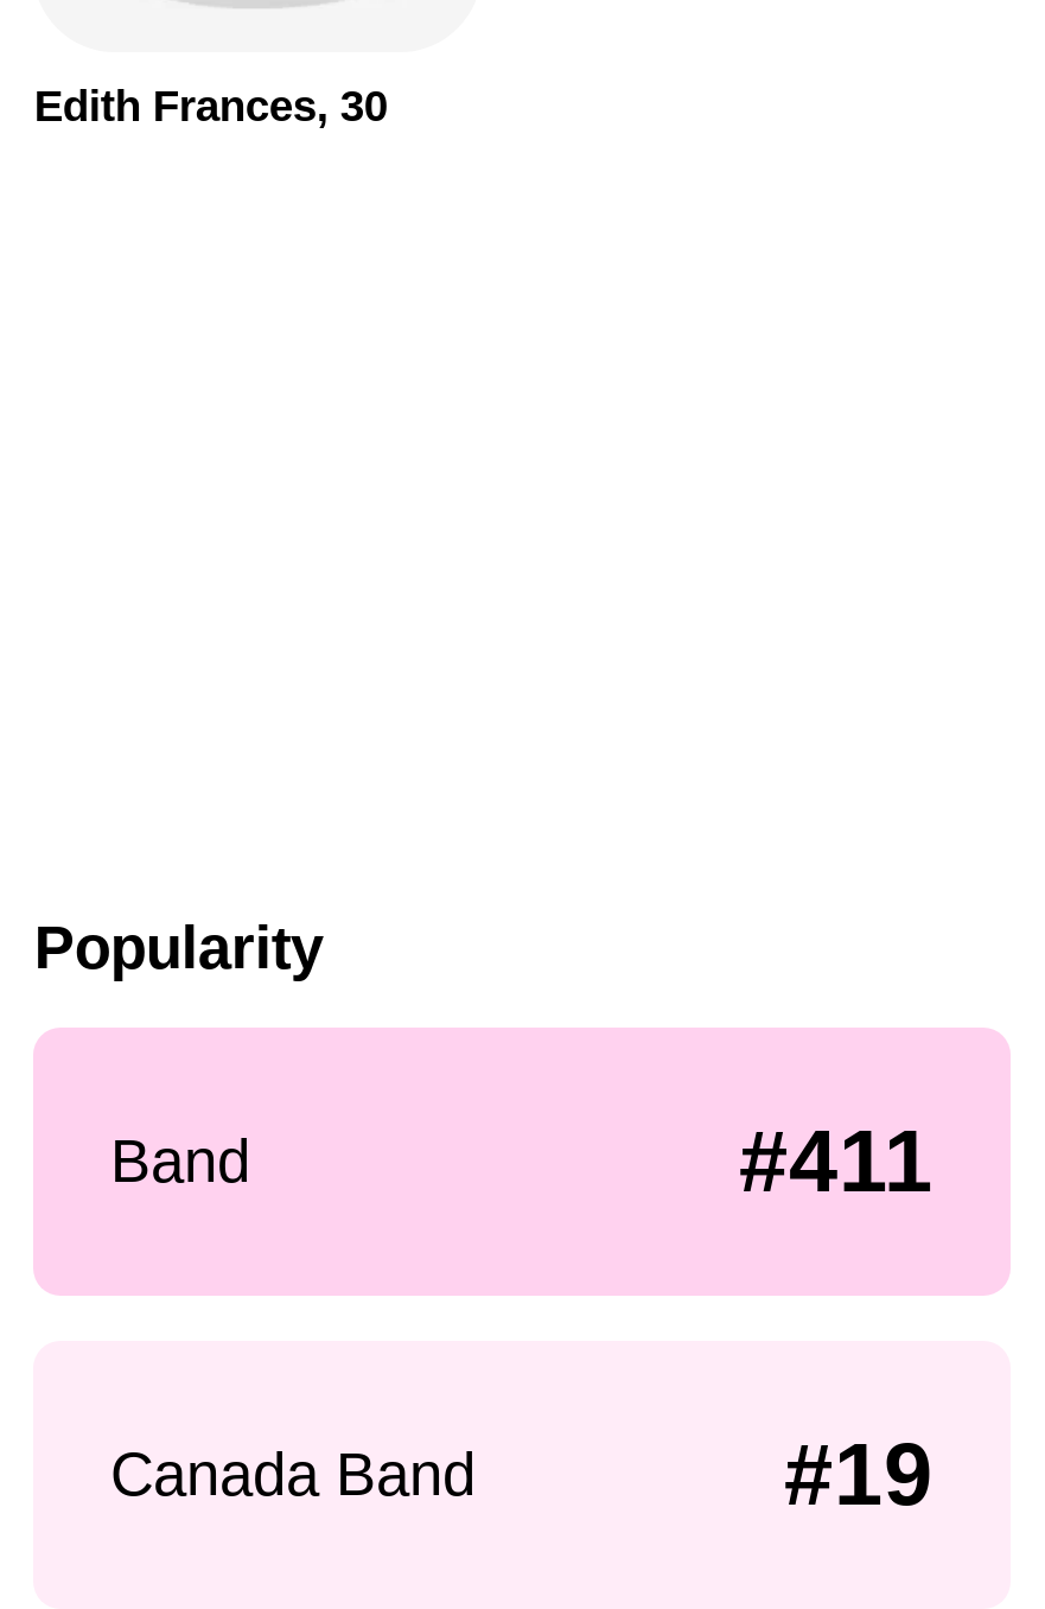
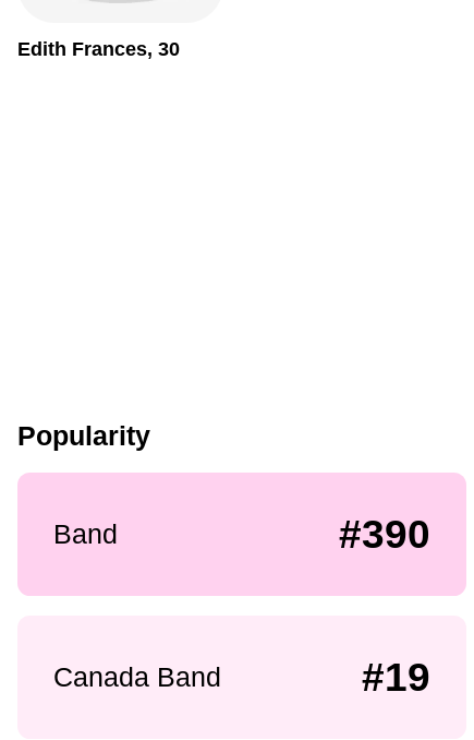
[739,1113,934,1210] #411 -> [339,512,431,557] #390

